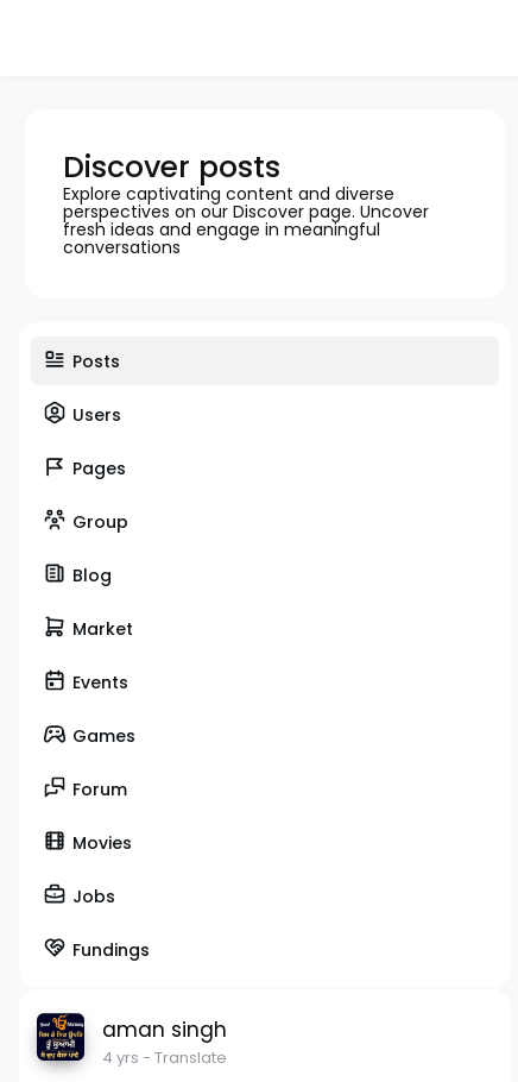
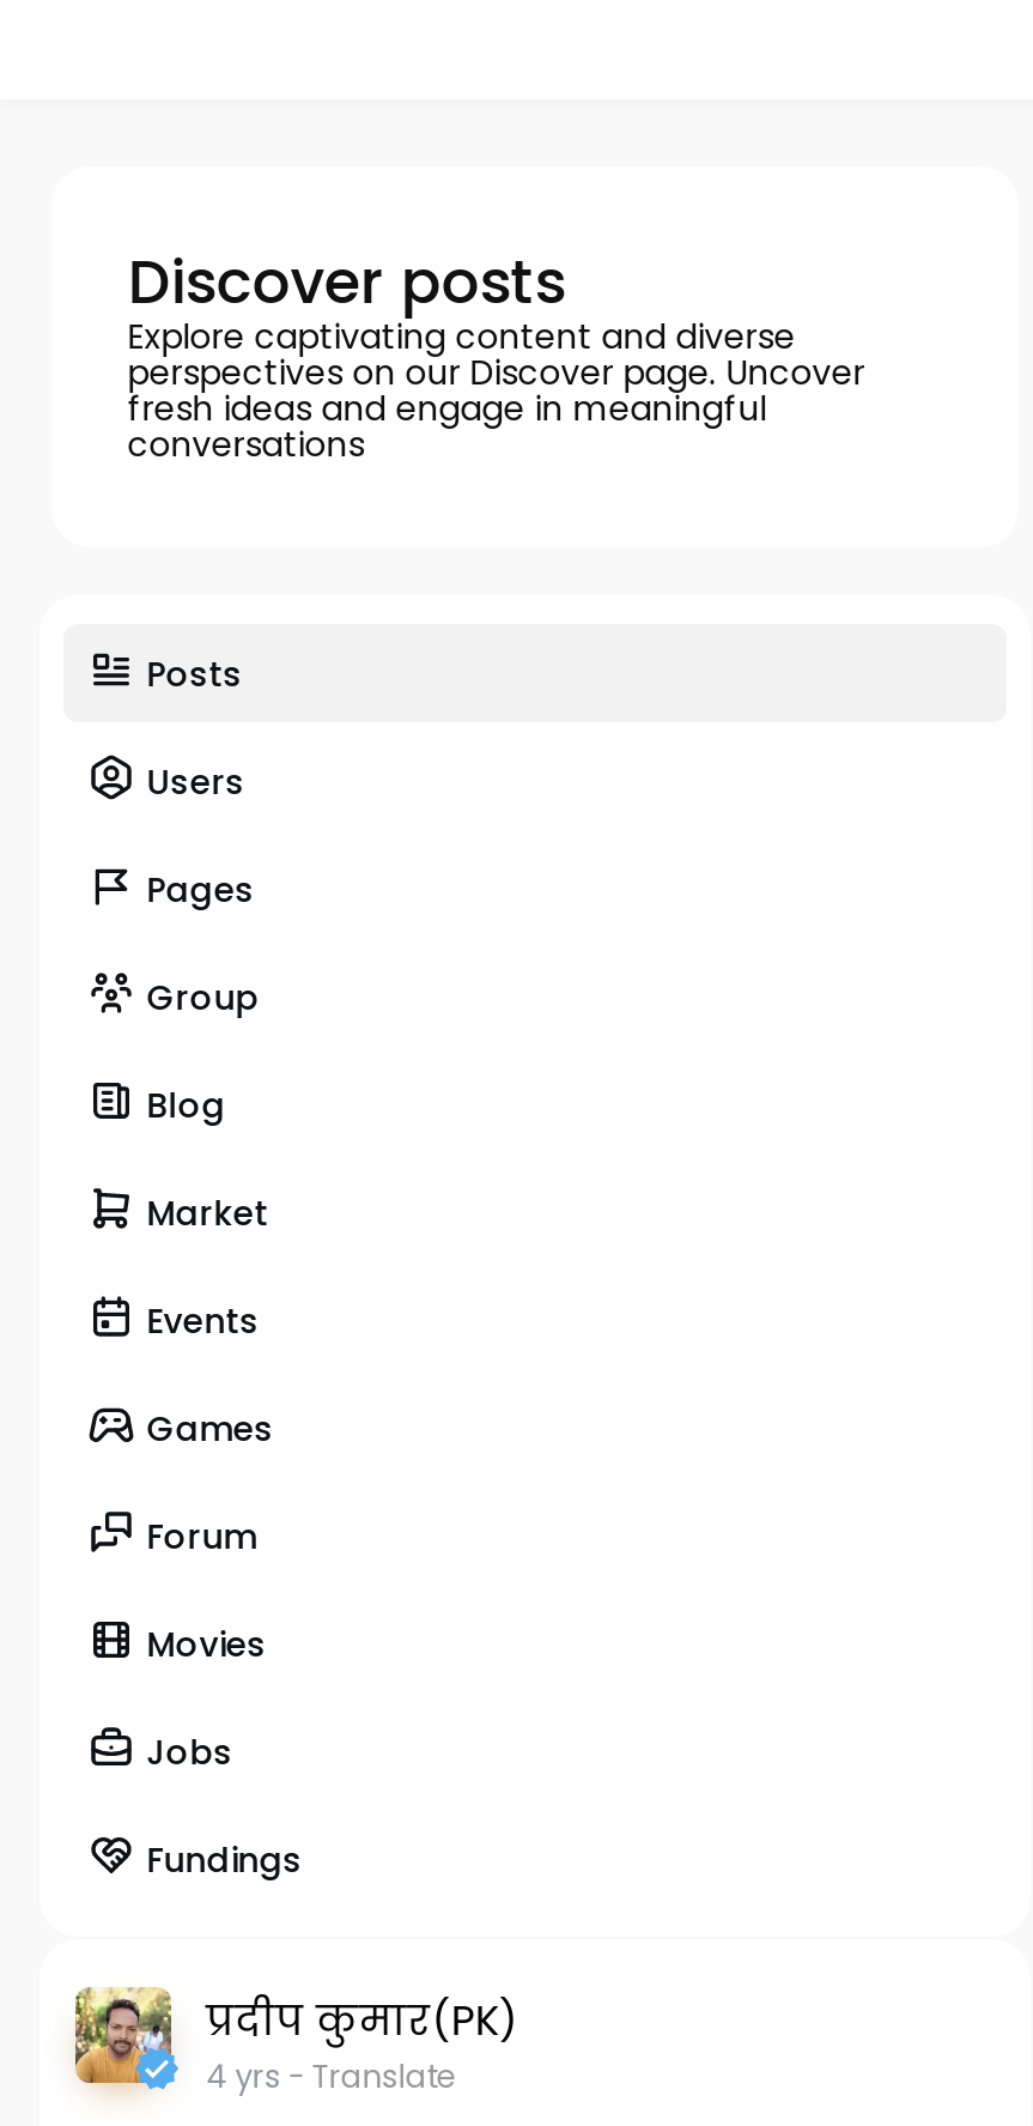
[34,1012,227,1069] [image] | aman singh -> [73,1987,518,2100] [image] | प्रदीप कुमार(PK)

